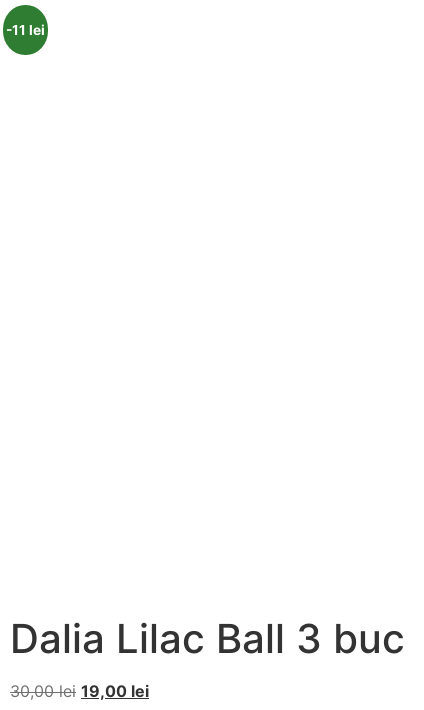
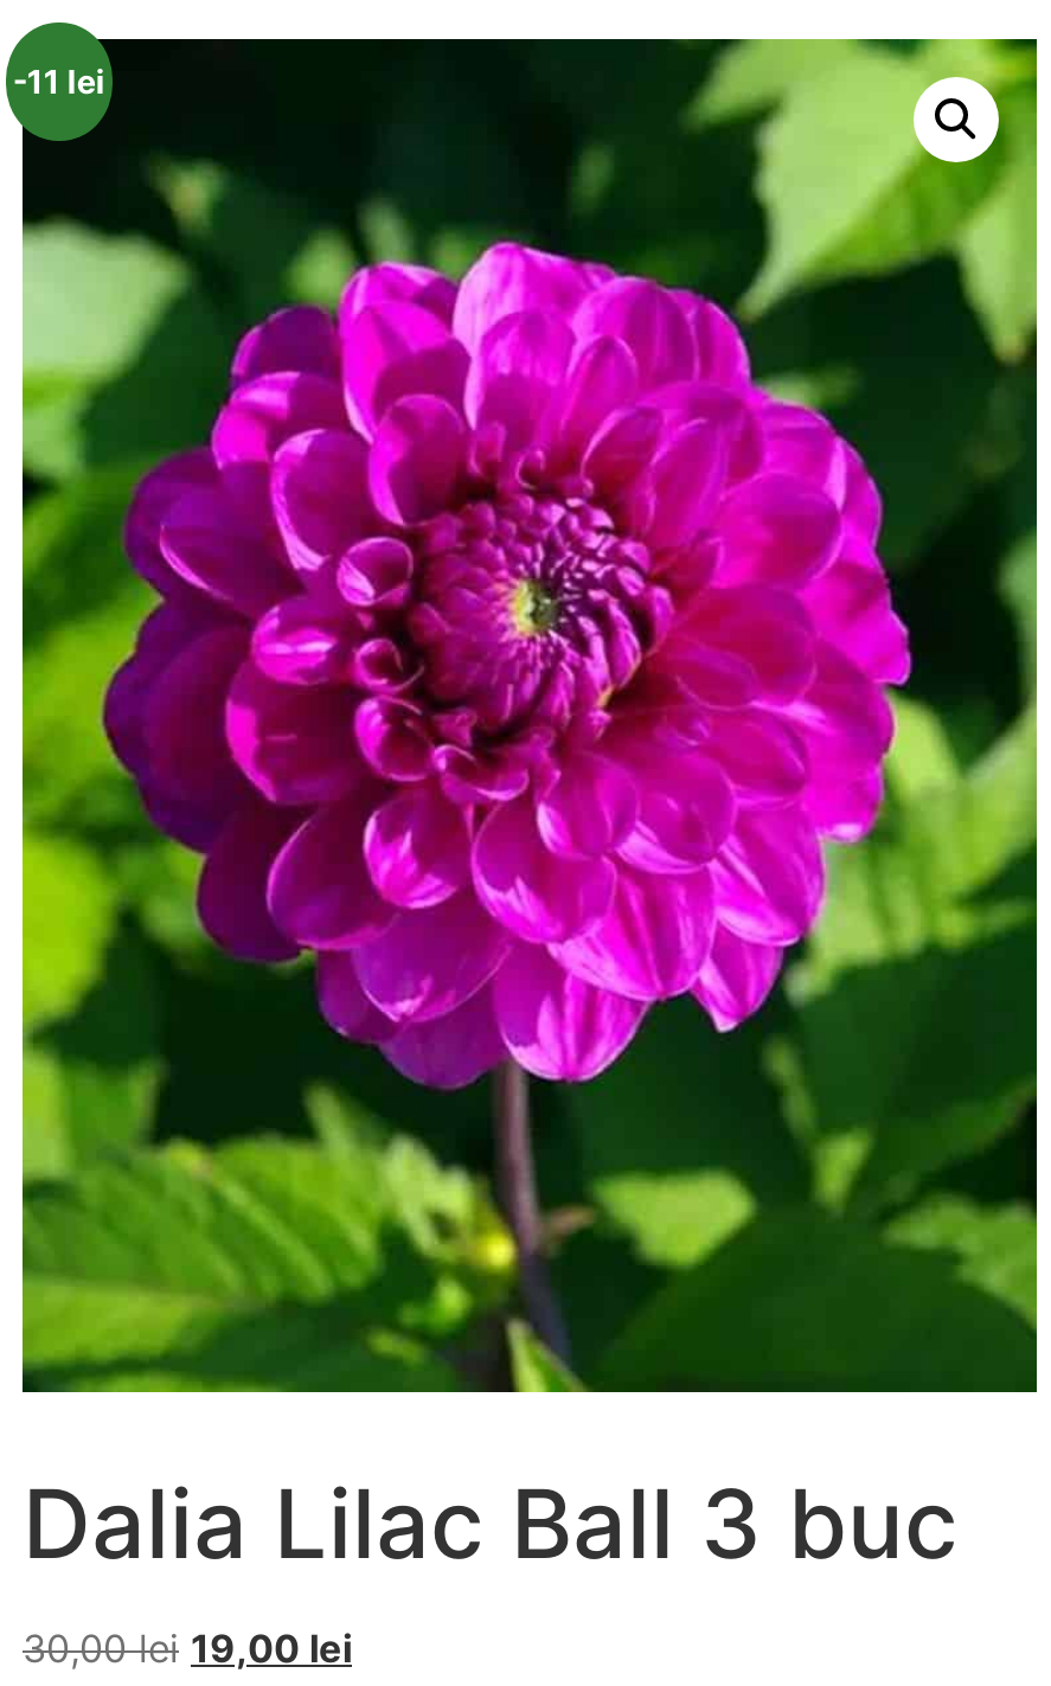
none -> [20,37,1039,1395] [image]

